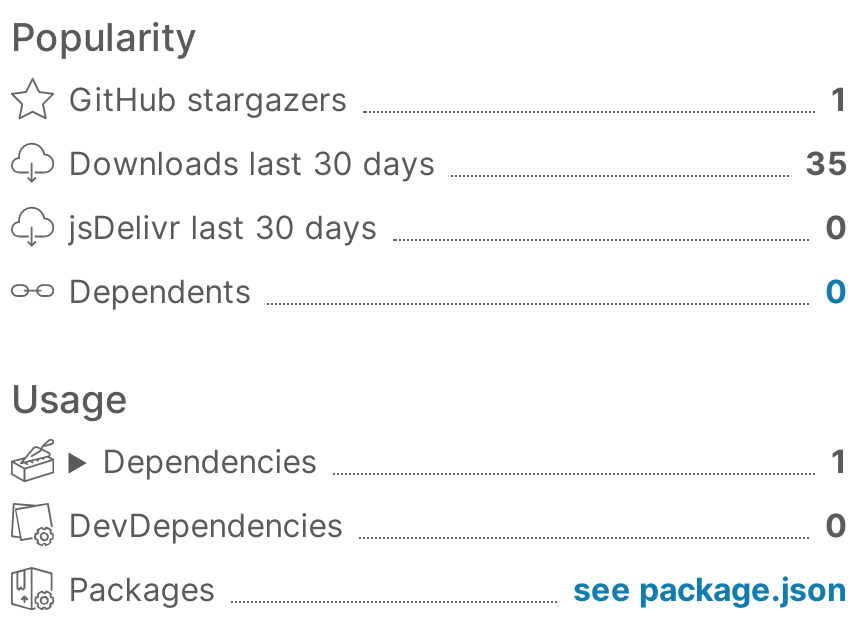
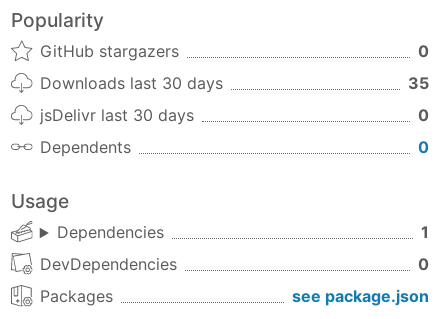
[831,80,847,120] 1 -> [418,41,429,61] 0

